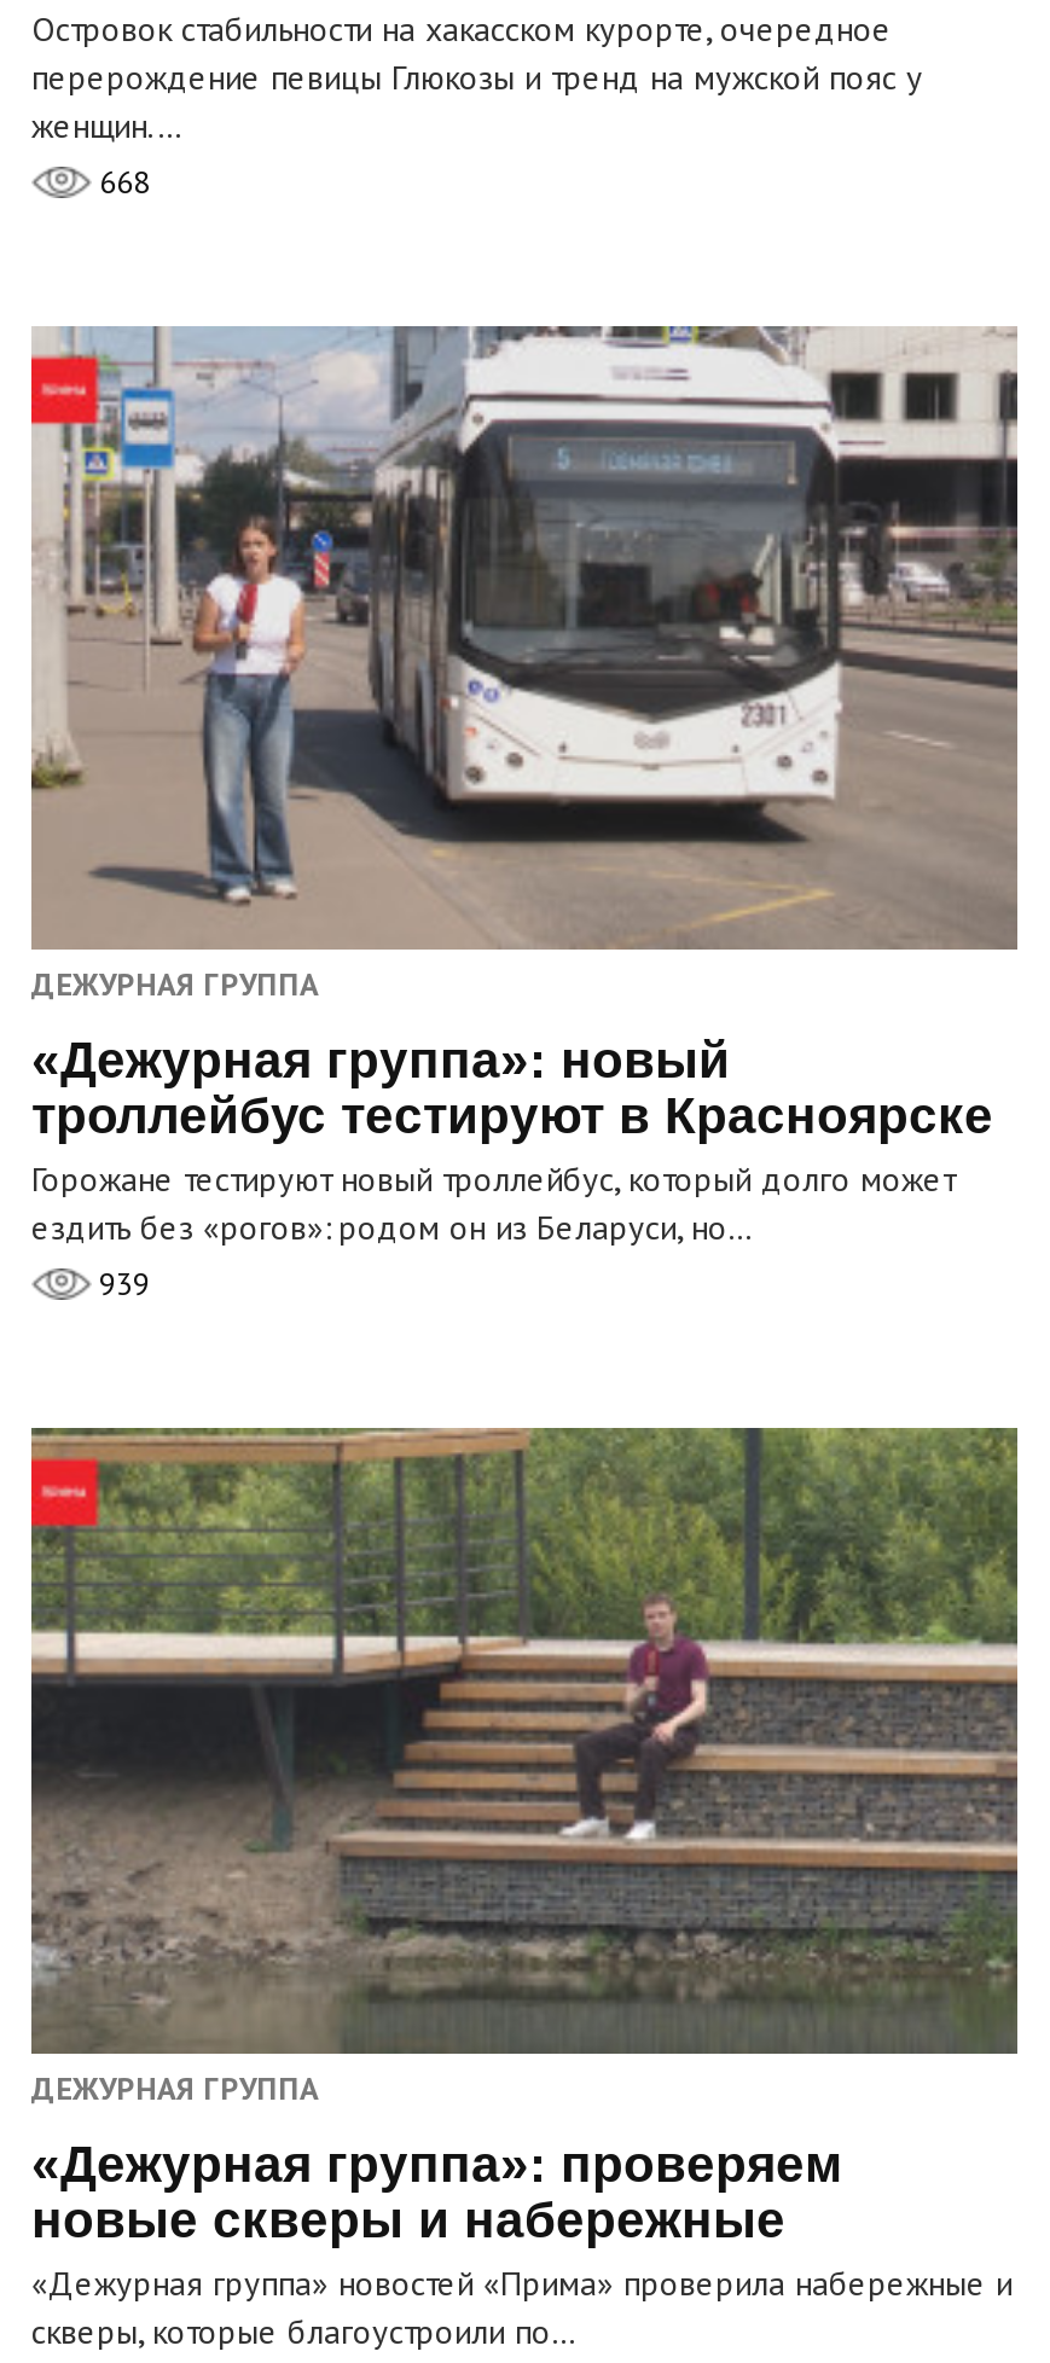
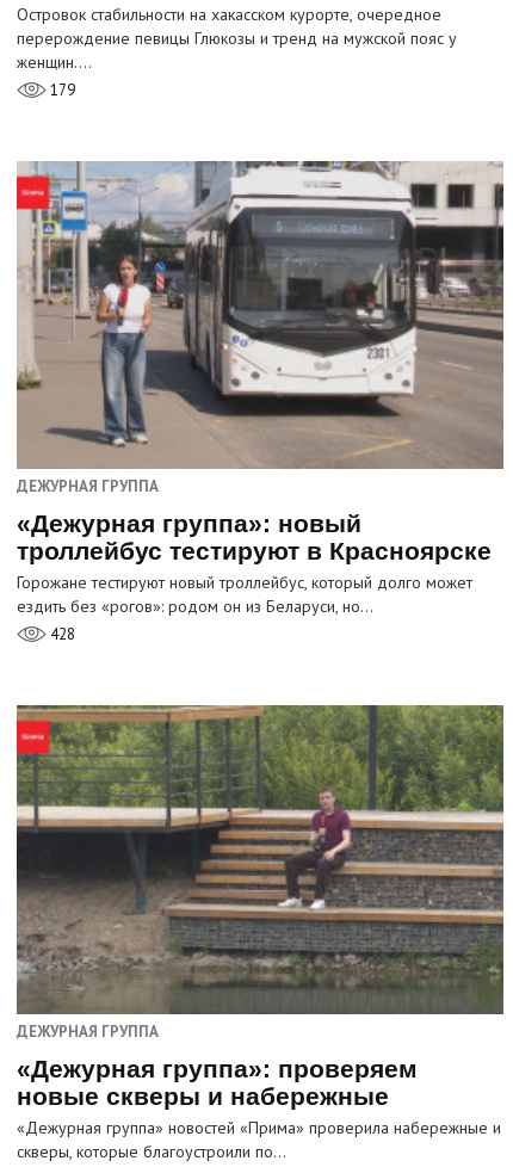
[92,163,150,204] 668 -> [47,80,75,101] 179
[92,1265,150,1306] 939 -> [47,625,75,645] 428

